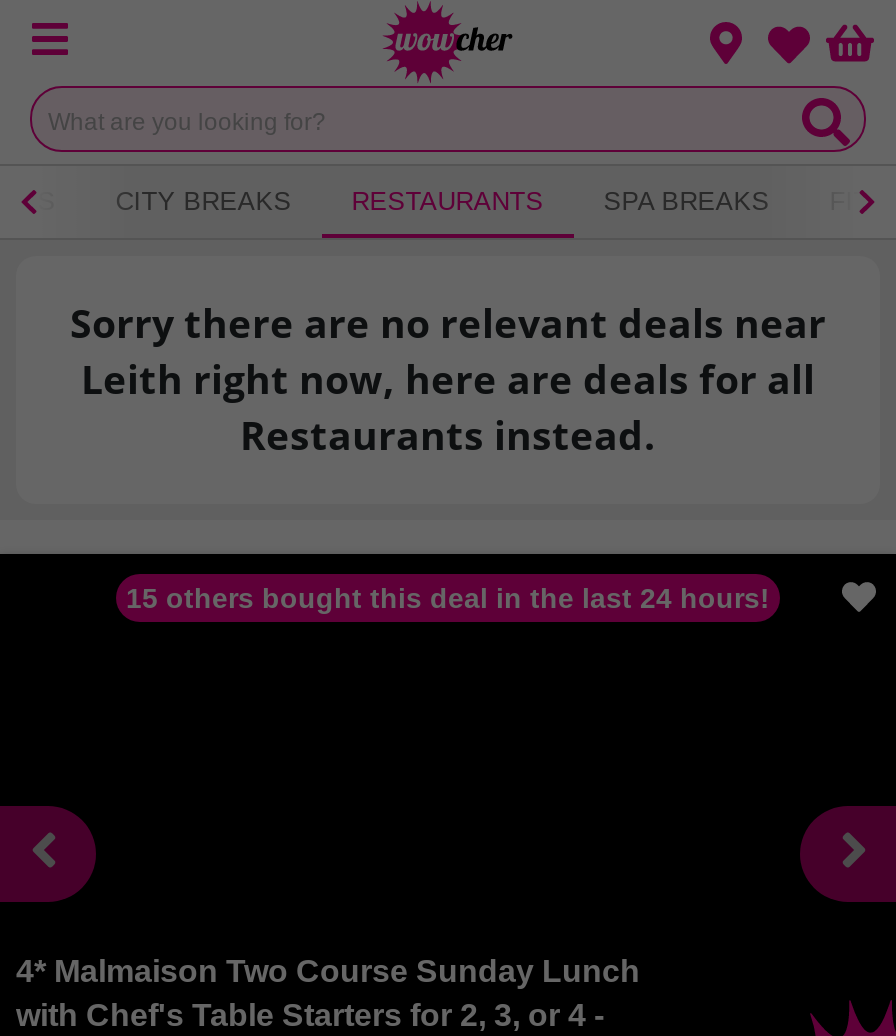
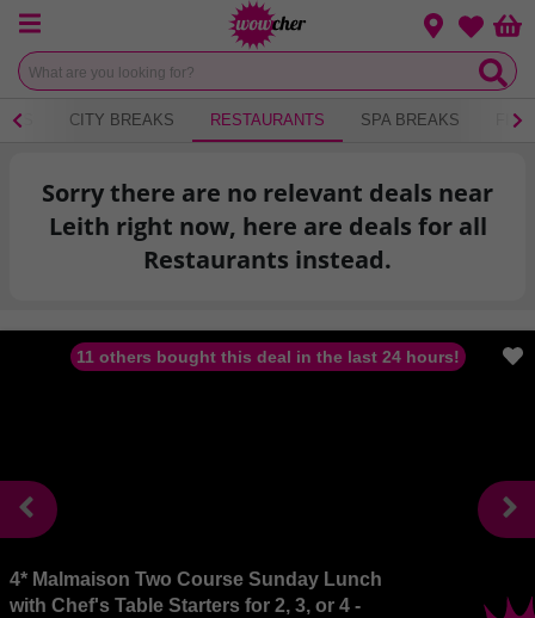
[126,582,770,614] 15 others bought this deal in the last 24 hours! -> [76,347,459,366] 11 others bought this deal in the last 24 hours!

